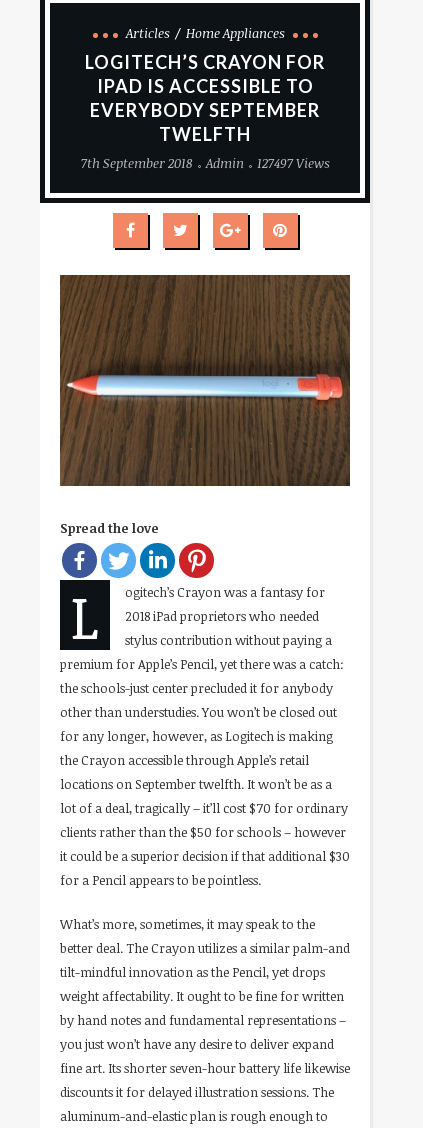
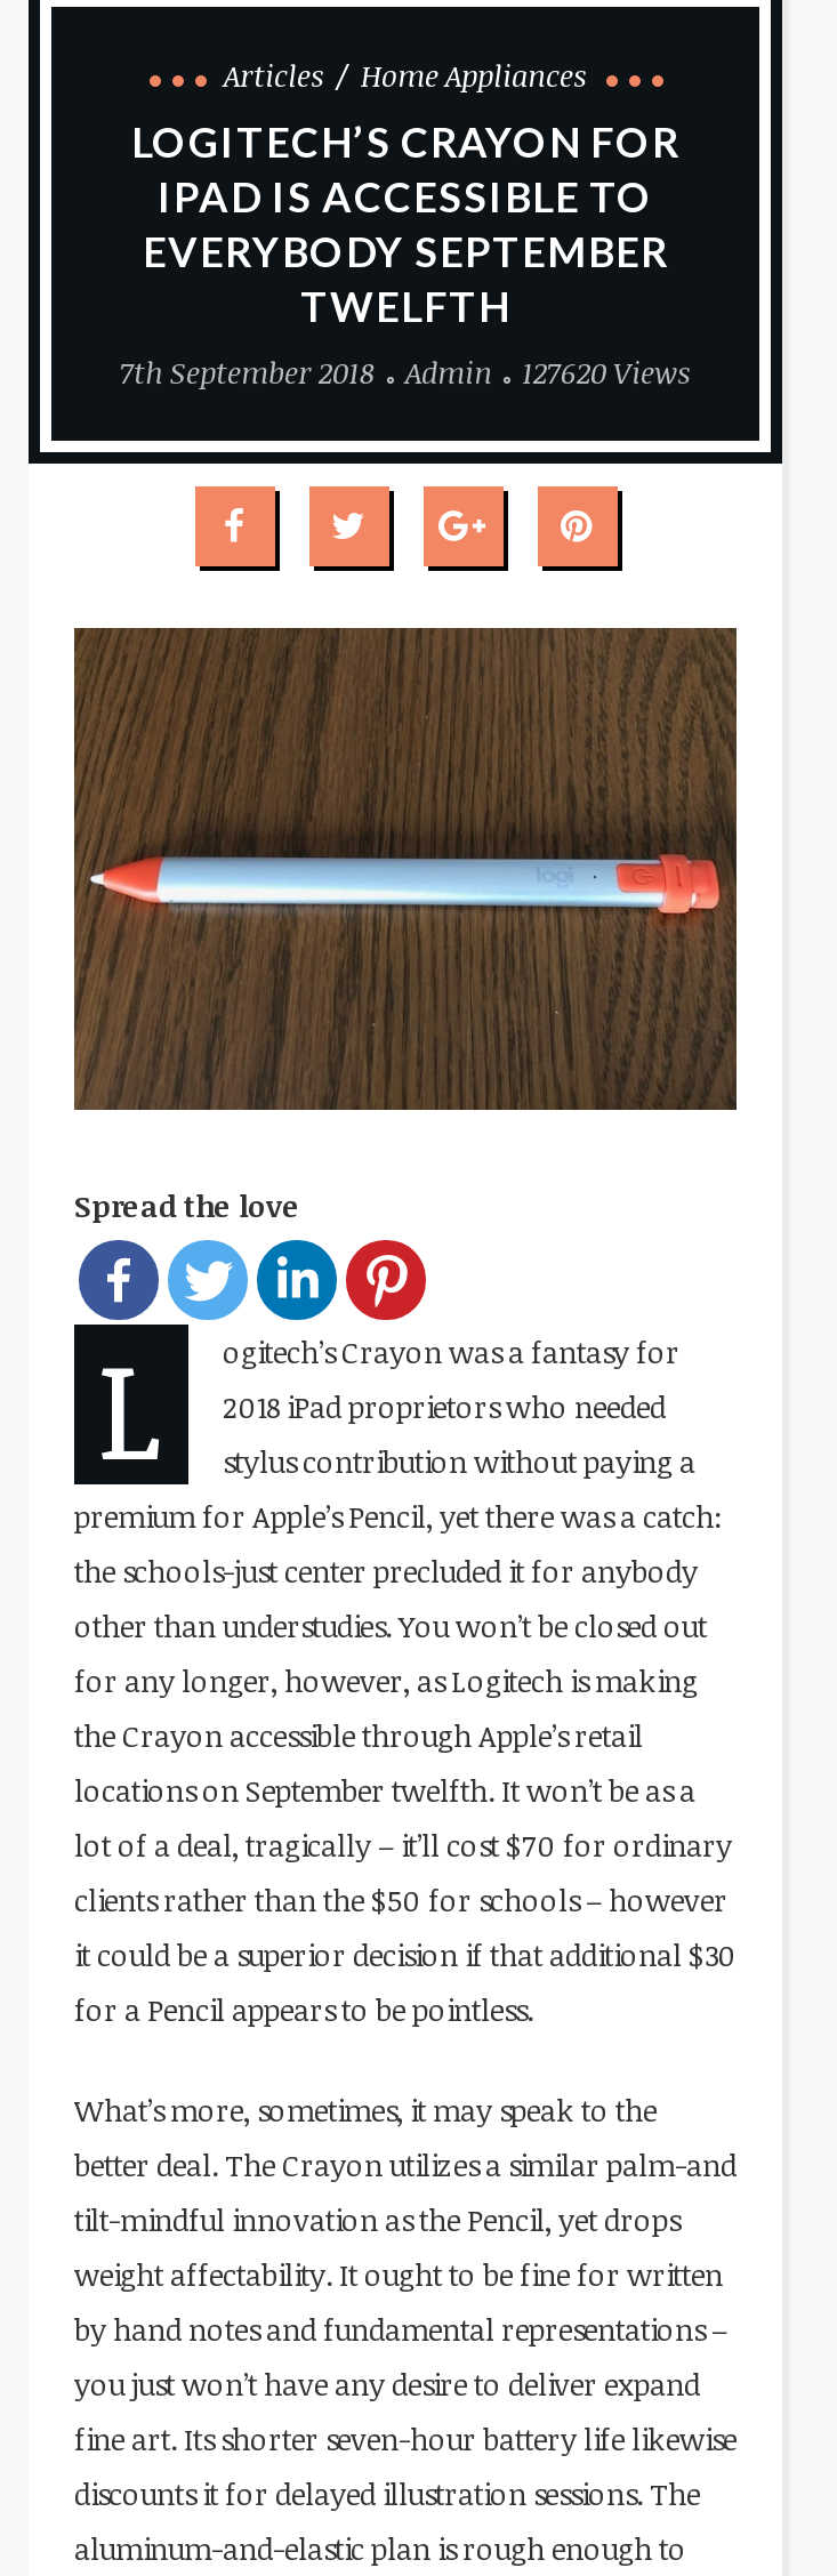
[80,154,329,172] 7th September 2018 Admin 127497 Views -> [120,352,691,393] 7th September 2018 Admin 127620 Views

